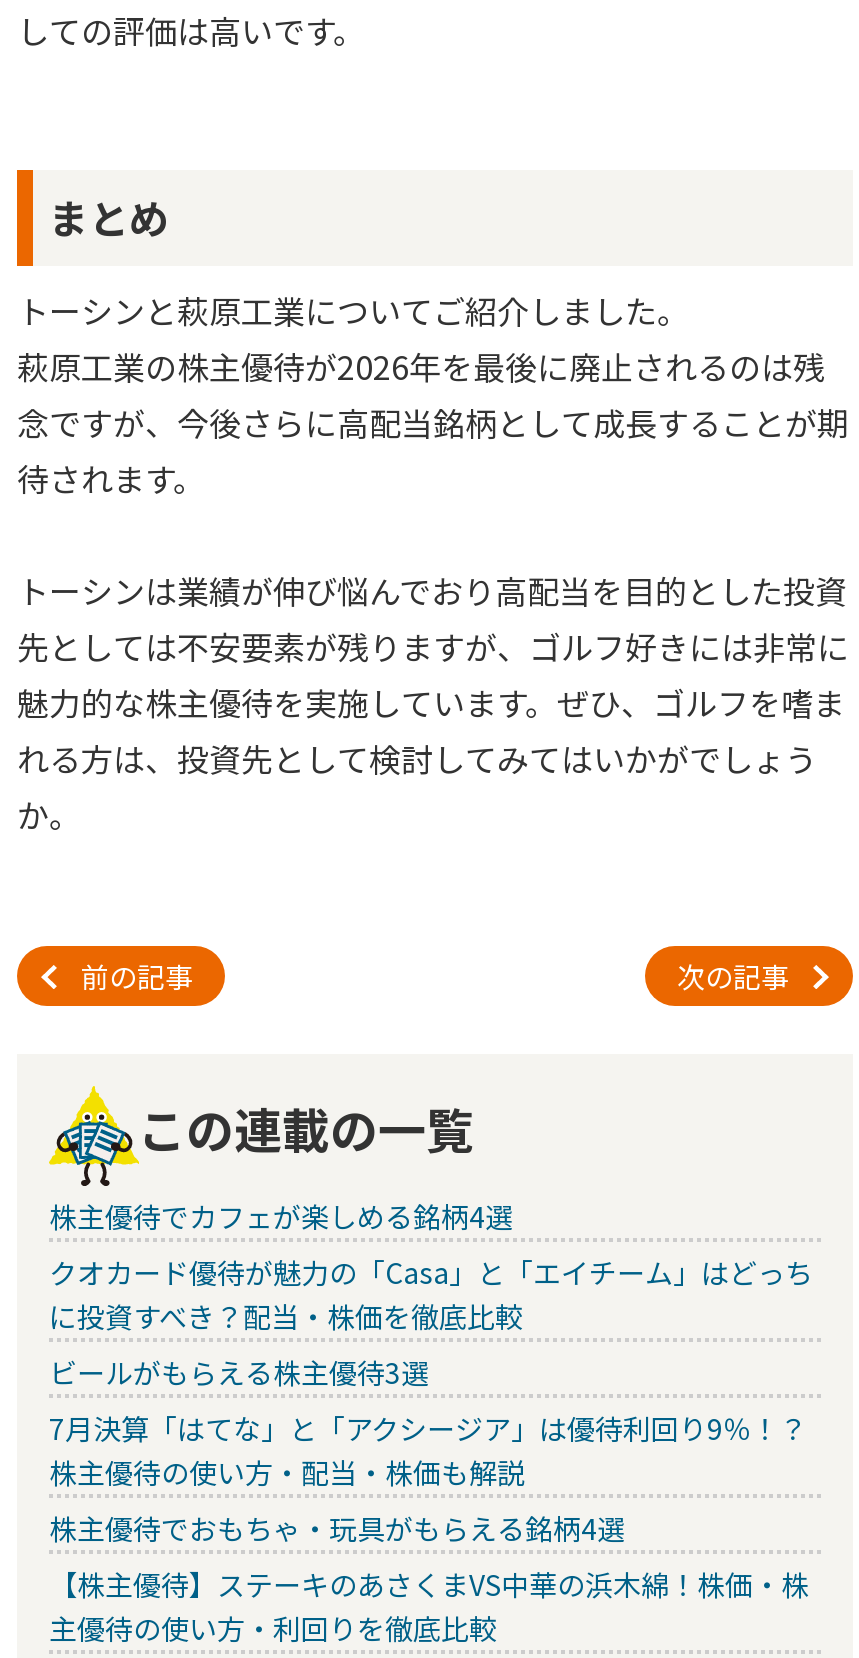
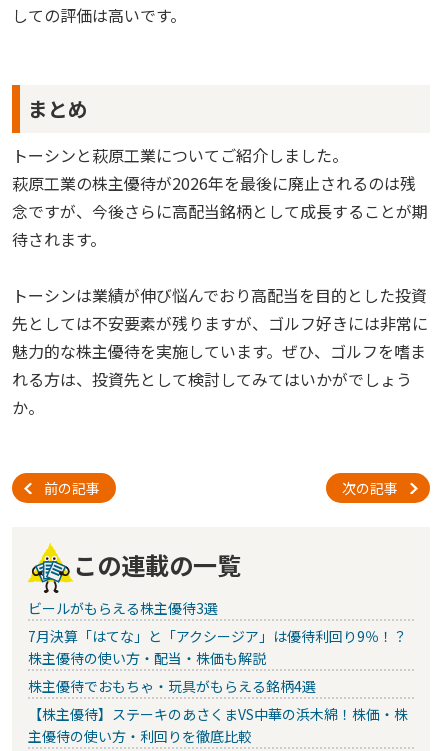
[49,1196,813,1336] 株主優待でカフェが楽しめる銘柄4選 | クオカード優待が魅力の「Casa」と「エイチーム」はどっち | に投資すべき？配当・株価を徹底比較 -> none

